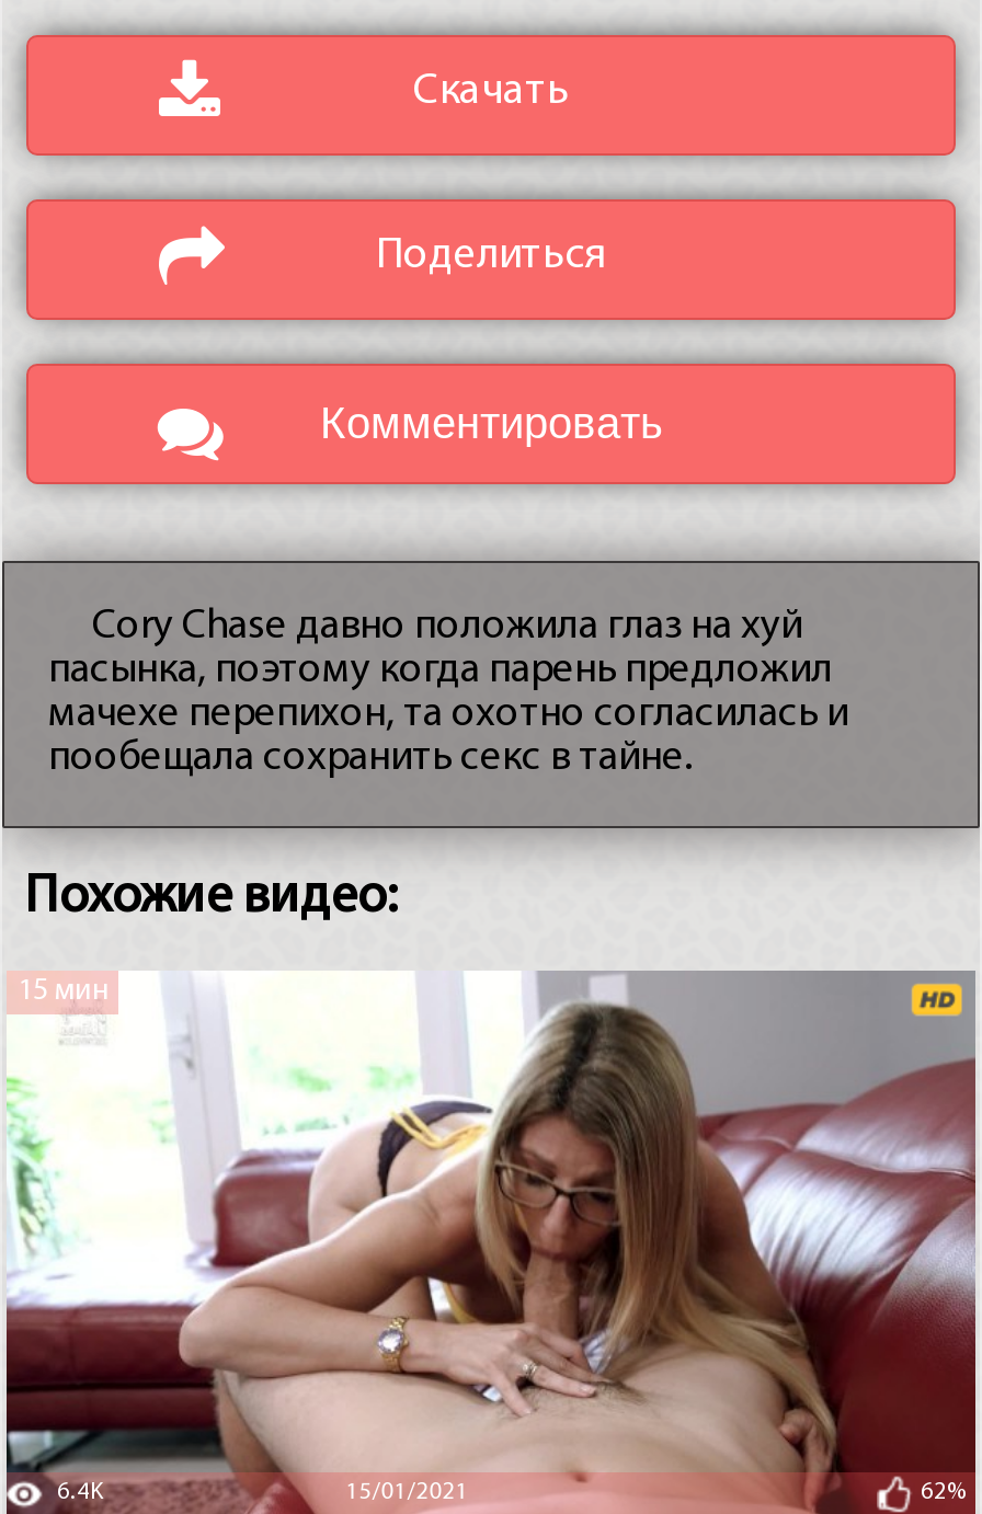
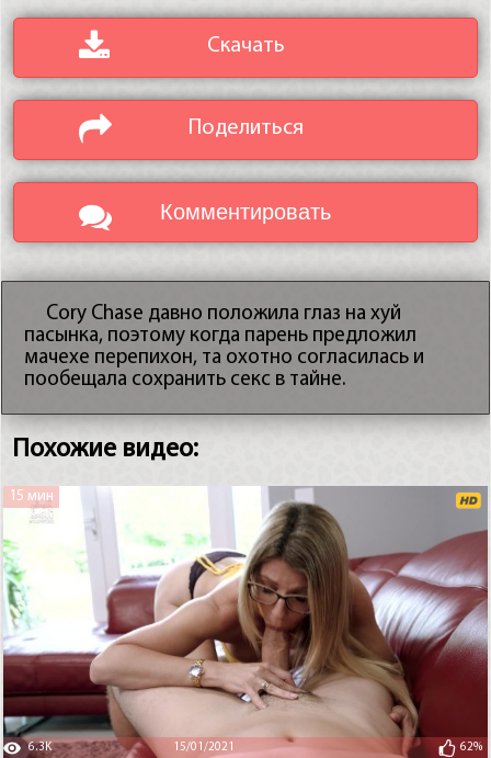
[57,1480,103,1504] 6.4K -> [28,741,52,753] 6.3K

